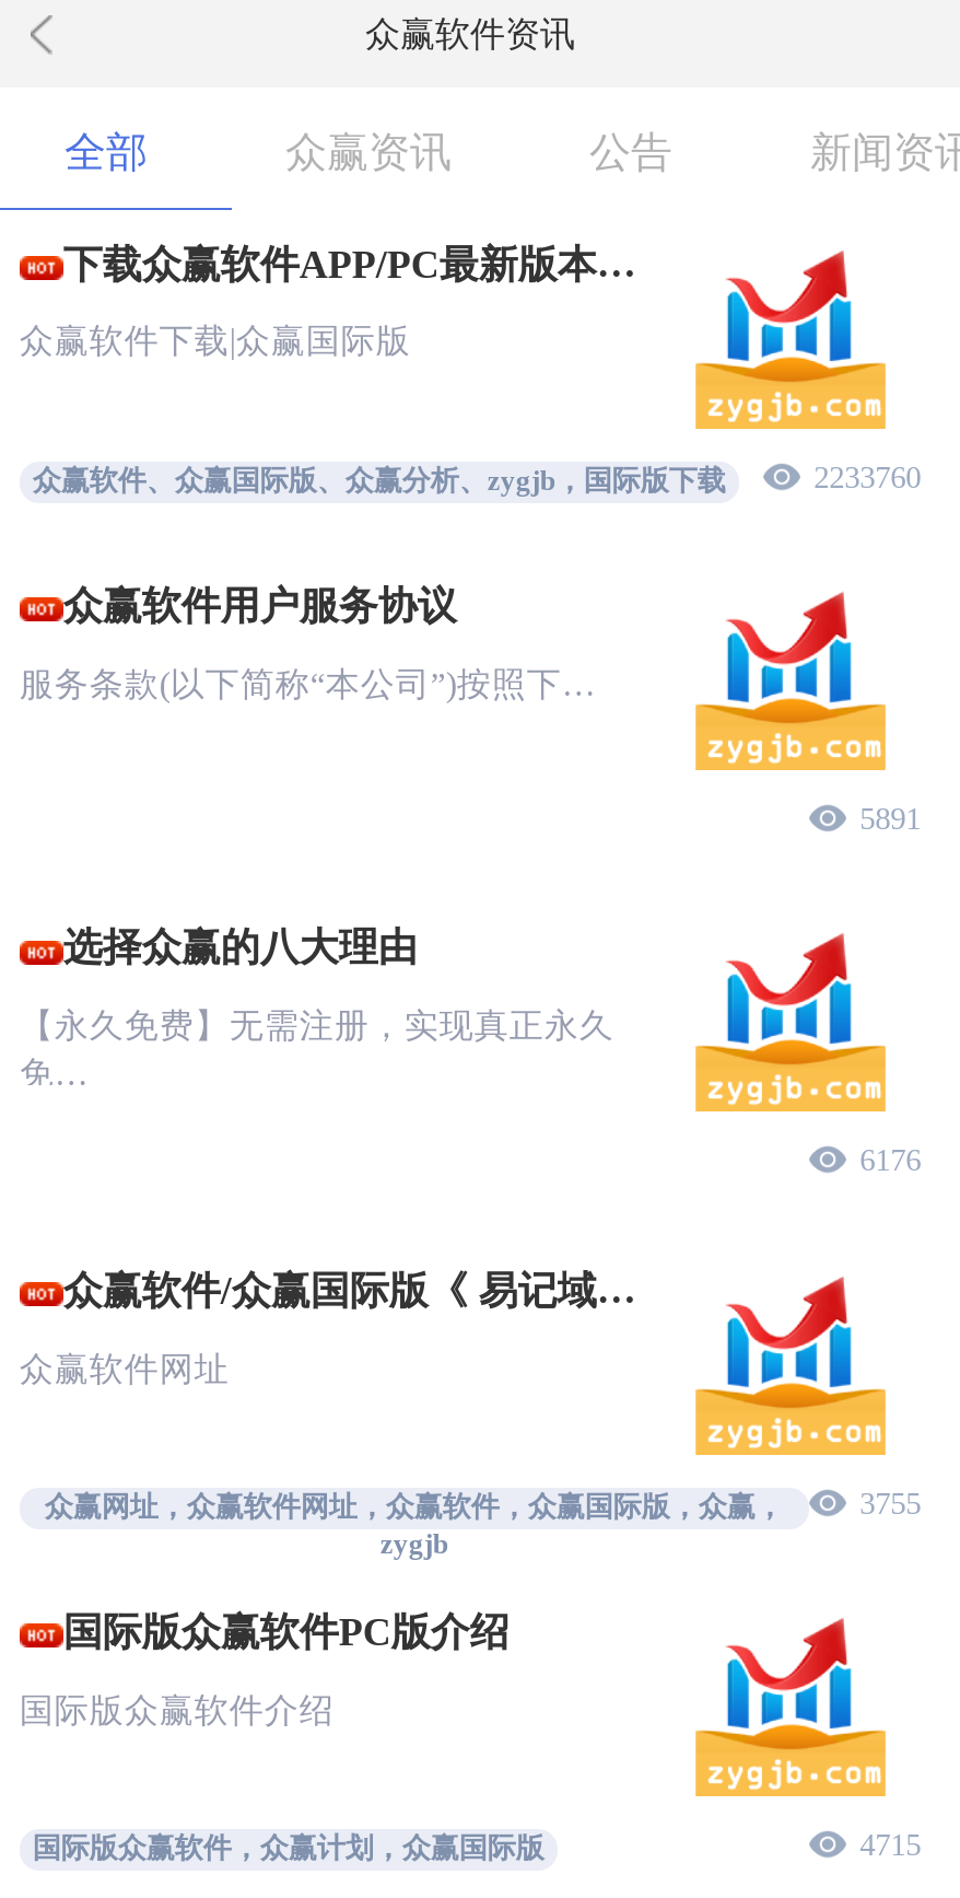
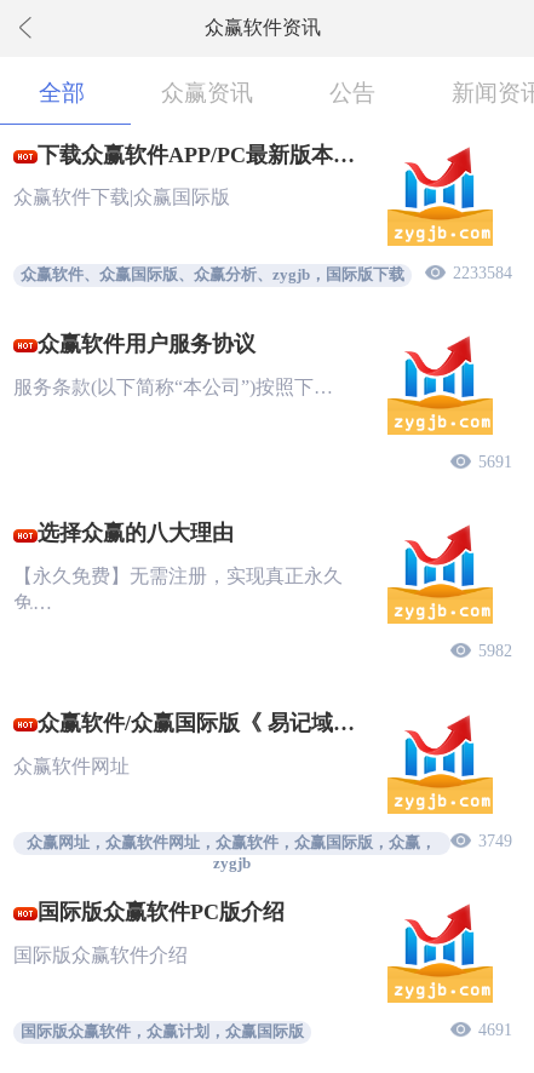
[814,459,921,494] 2233760 -> [453,262,512,282] 2233584
[860,801,921,836] 5891 -> [478,452,512,471] 5691
[860,1143,921,1178] 6176 -> [478,641,512,661] 5982
[860,1485,921,1520] 3755 -> [478,831,512,850] 3749
[860,1827,921,1862] 4715 -> [478,1020,512,1039] 4691

